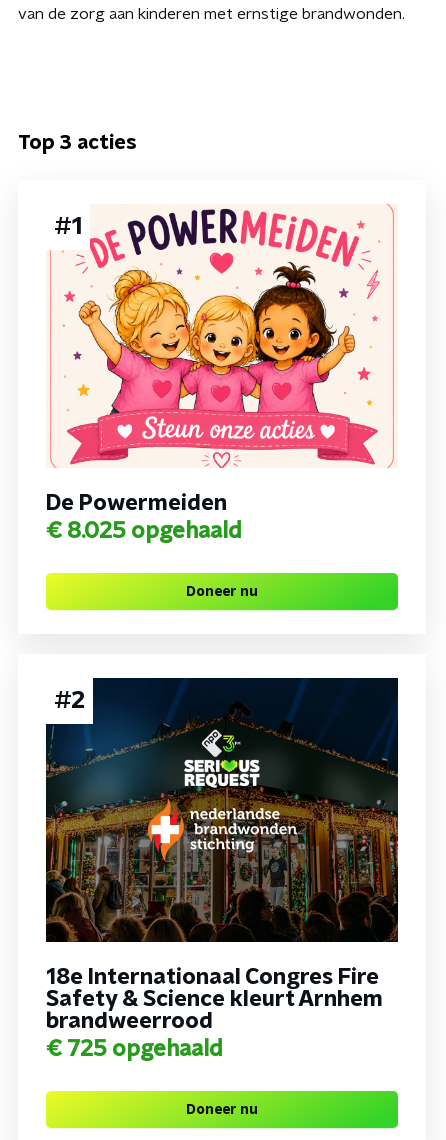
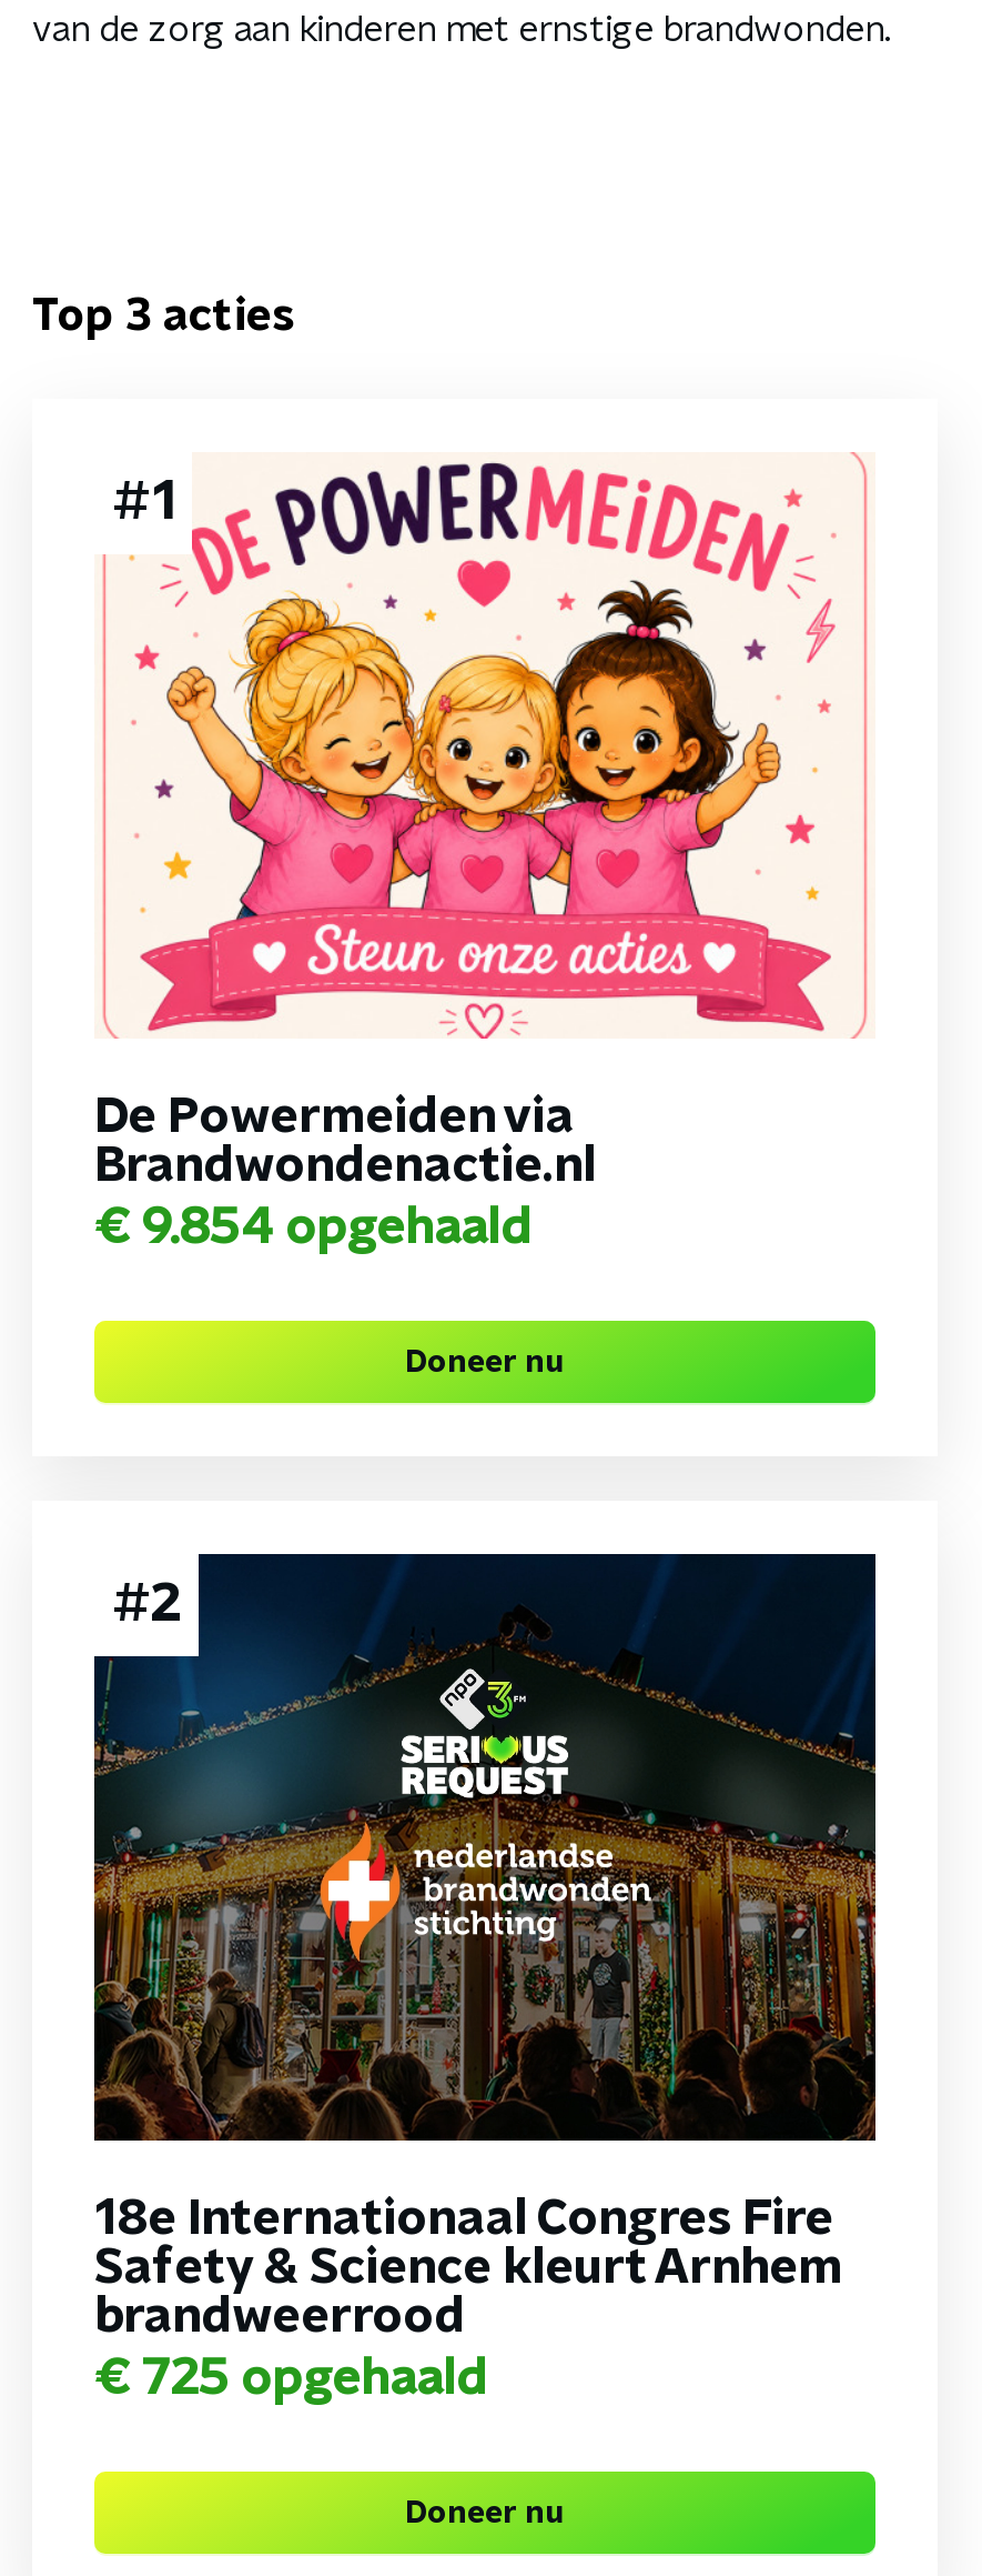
[46,492,242,542] De Powermeiden | € 8.025 opgehaald -> [94,1092,596,1252] De Powermeiden via | Brandwondenactie.nl | € 9.854 opgehaald

